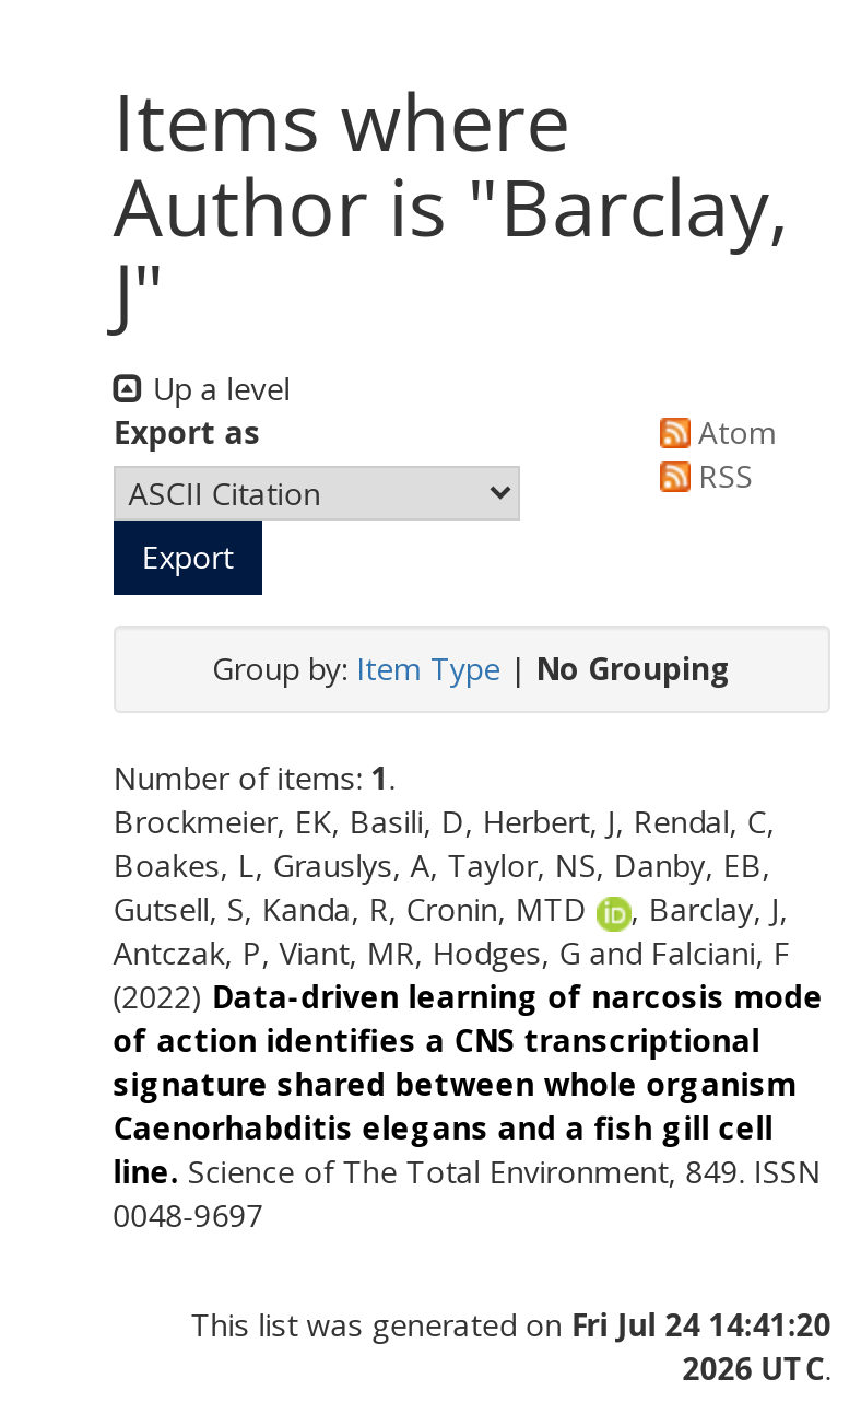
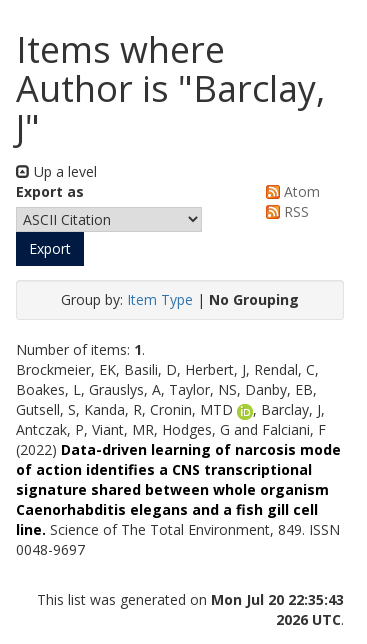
[191,1303,831,1344] This list was generated on Fri Jul 24 14:41:20 -> [37,590,344,609] This list was generated on Mon Jul 20 22:35:43

